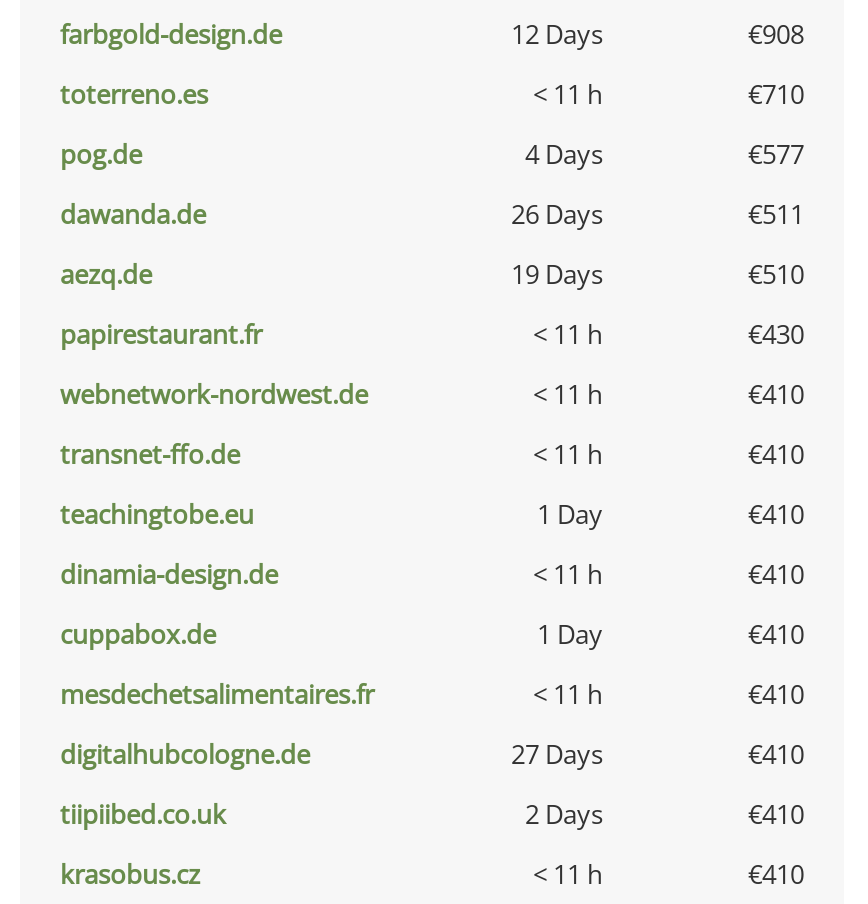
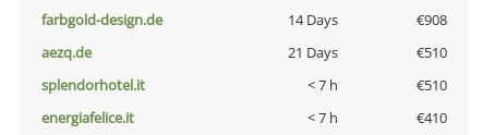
[511,16,603,52] 12 Days -> [287,10,337,29] 14 Days
[60,76,804,232] toterreno.es | < 11 h | €710 | pog.de | 4 Days | €577 | dawanda.de | 26 Days | €511 -> none
[511,256,603,292] 19 Days -> [287,42,337,62] 21 Days
[60,316,804,892] papirestaurant.fr | < 11 h | €430 | webnetwork-nordwest.de | < 11 h | €410 | transnet-ffo.de | < 11 h | €410 | teachingtobe.eu | 1 Day | €410 | dinamia-design.de | < 11 h | €410 | cuppabox.de | 1 Day | €410 | mesdechetsalimentaires.fr | < 11 h | €410 | digitalhubcologne.de | 27 Days | €410 | tiipiibed.co.uk | 2 Days | €410 | krasobus.cz | < 11 h -> [41,75,447,127] splendorhotel.it | < 7 h | €510 | energiafelice.it | < 7 h

